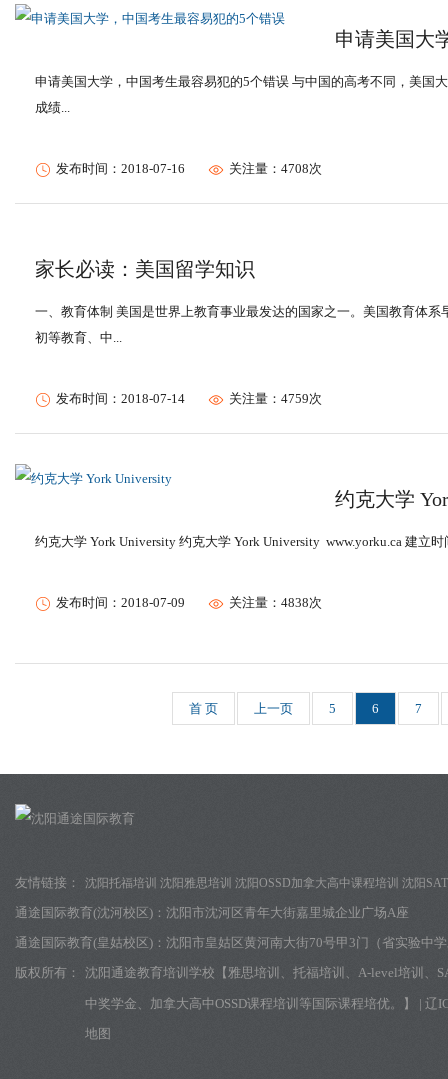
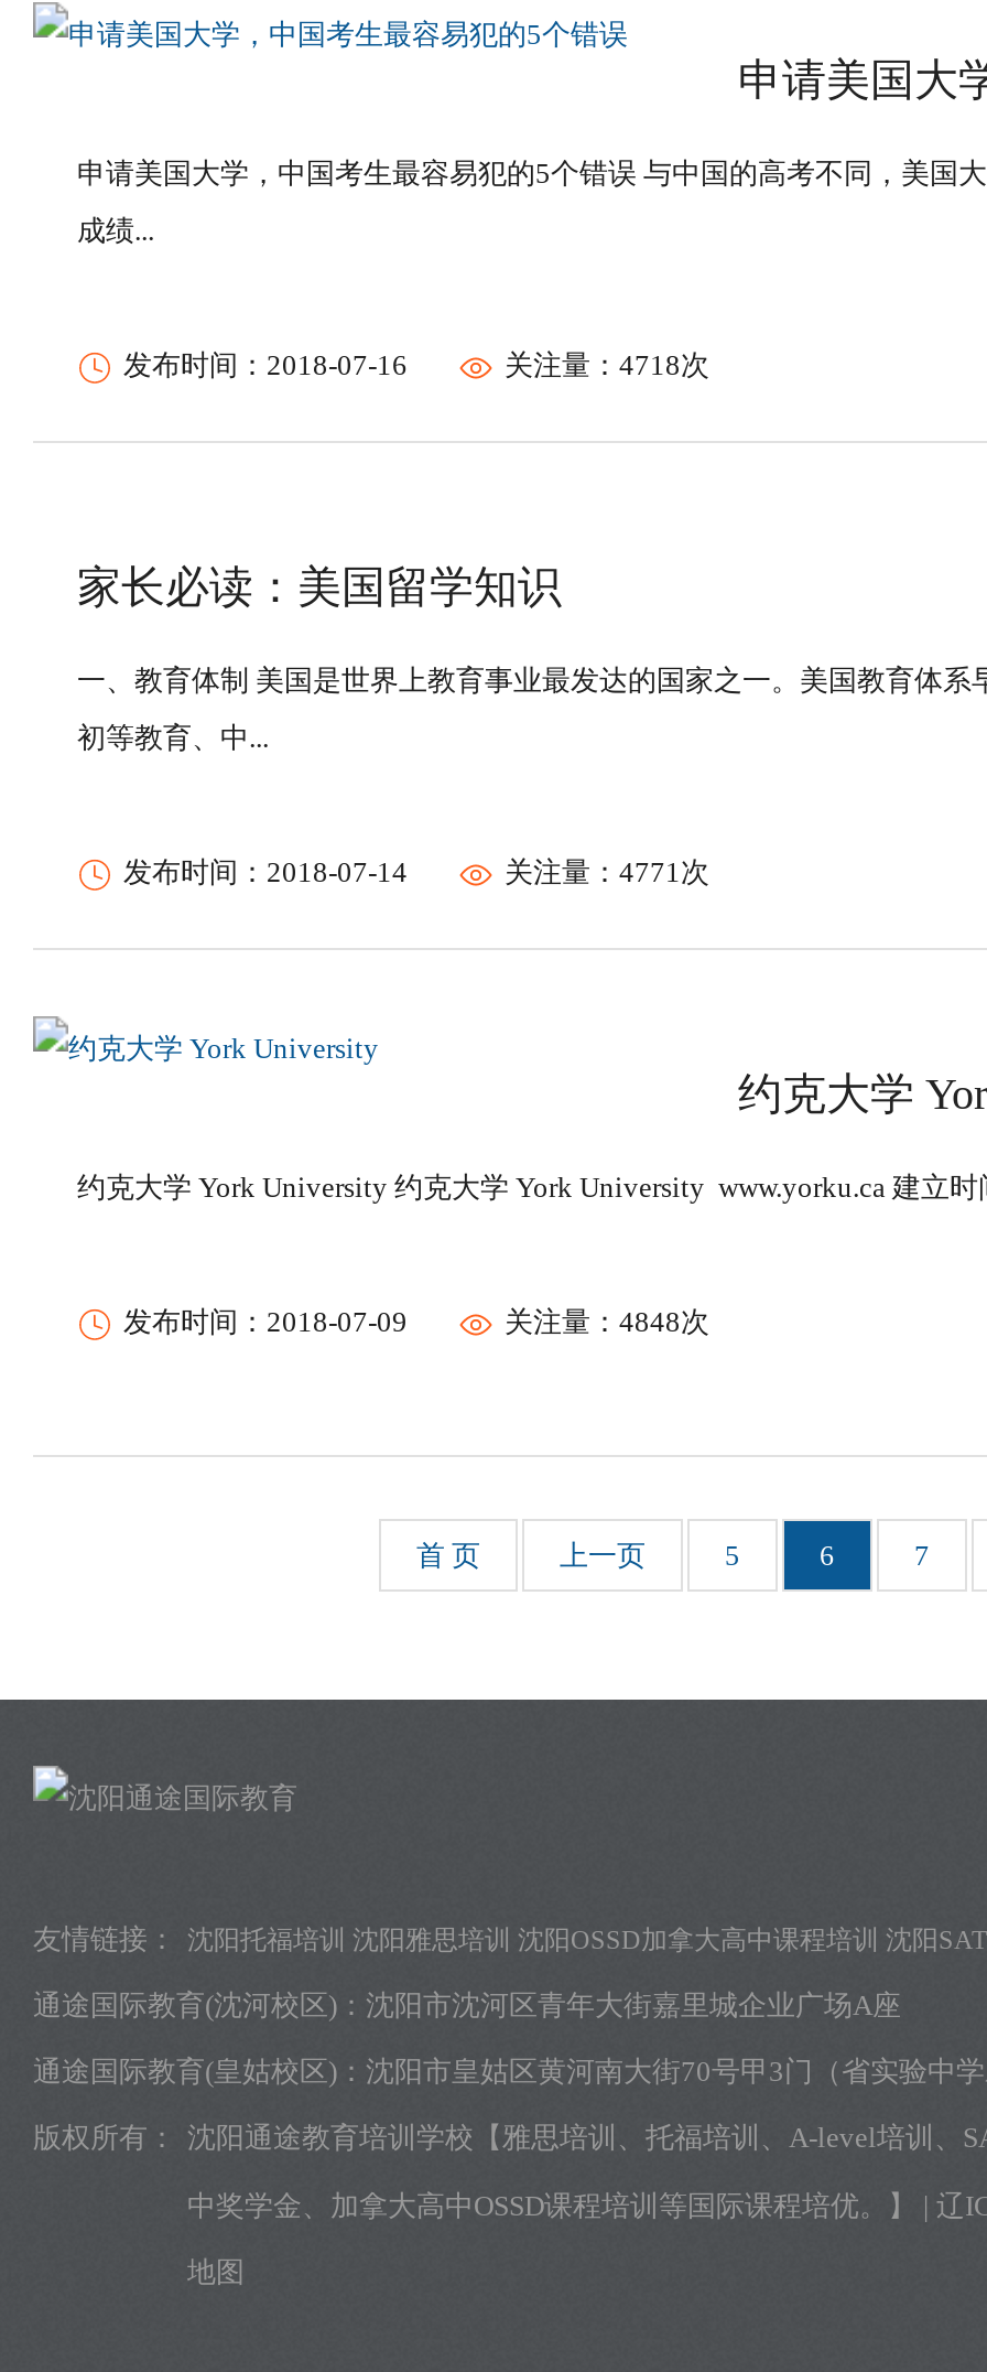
[229,161,322,176] 关注量：4708次 -> [505,348,709,381] 关注量：4718次
[229,391,322,406] 关注量：4759次 -> [505,855,709,888] 关注量：4771次
[229,595,322,610] 关注量：4838次 -> [505,1305,709,1338] 关注量：4848次

